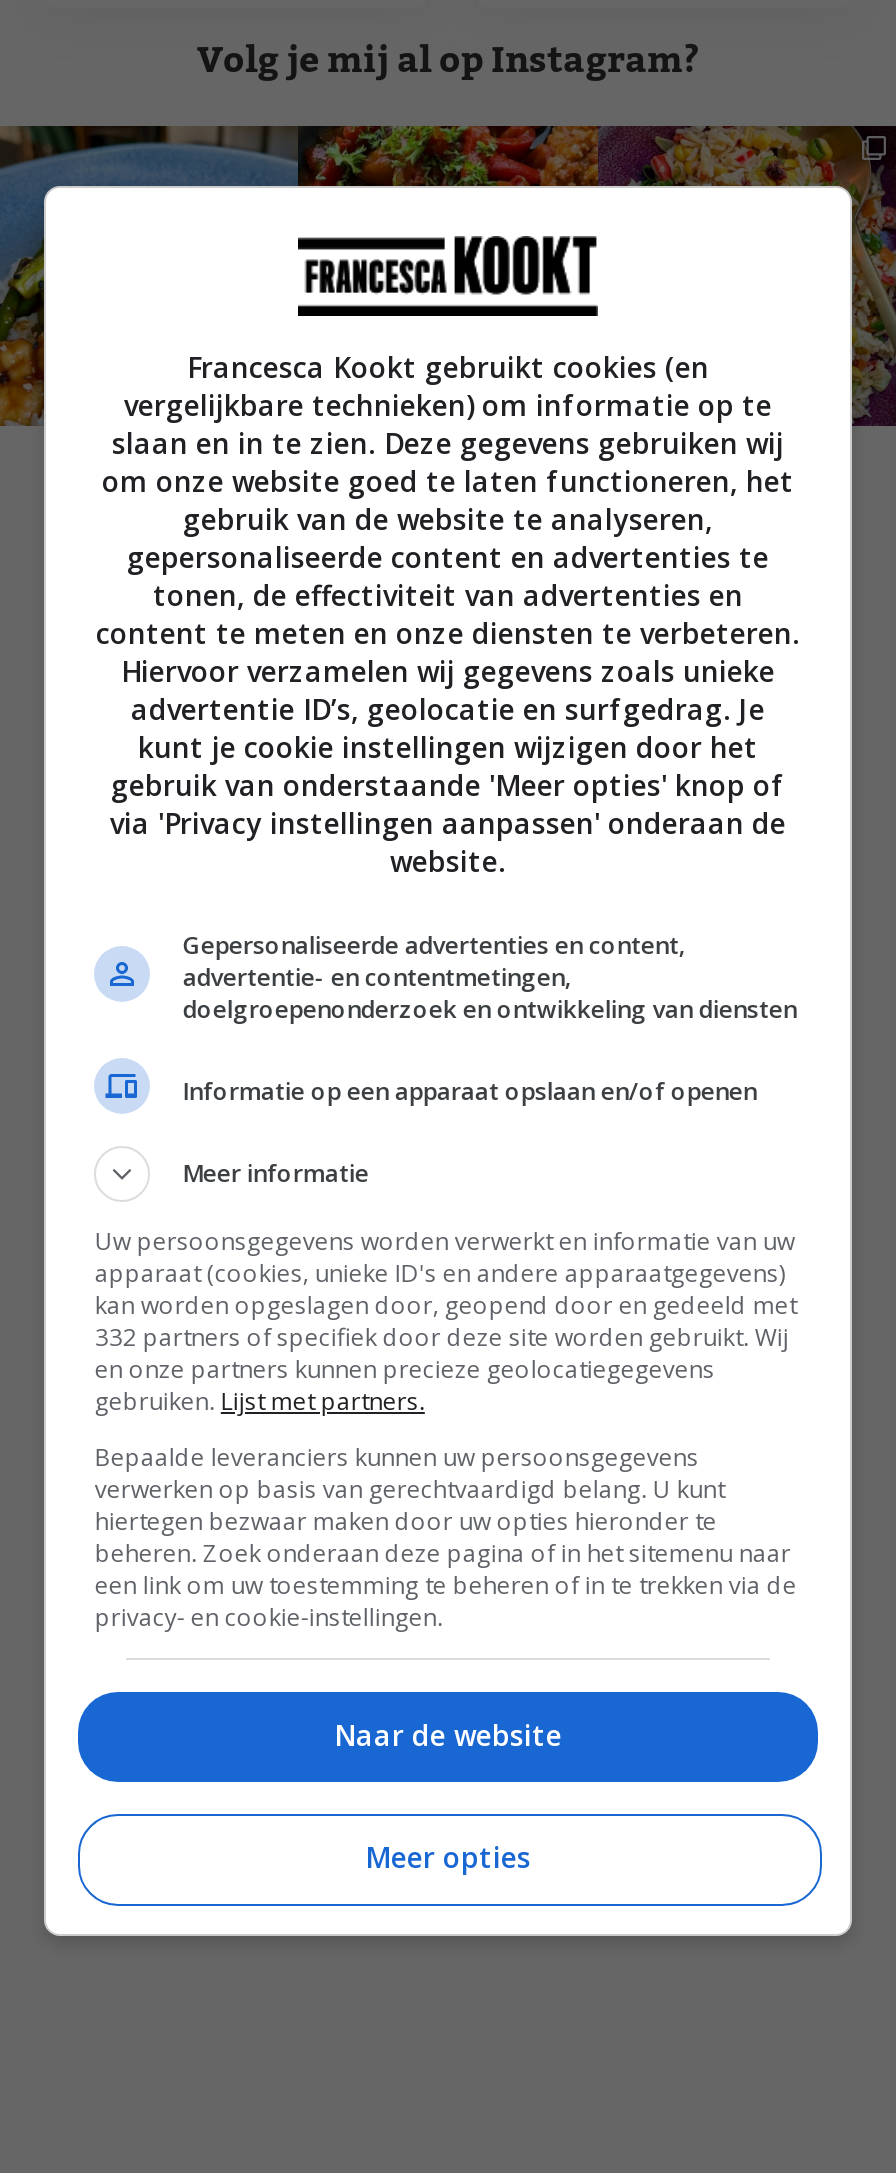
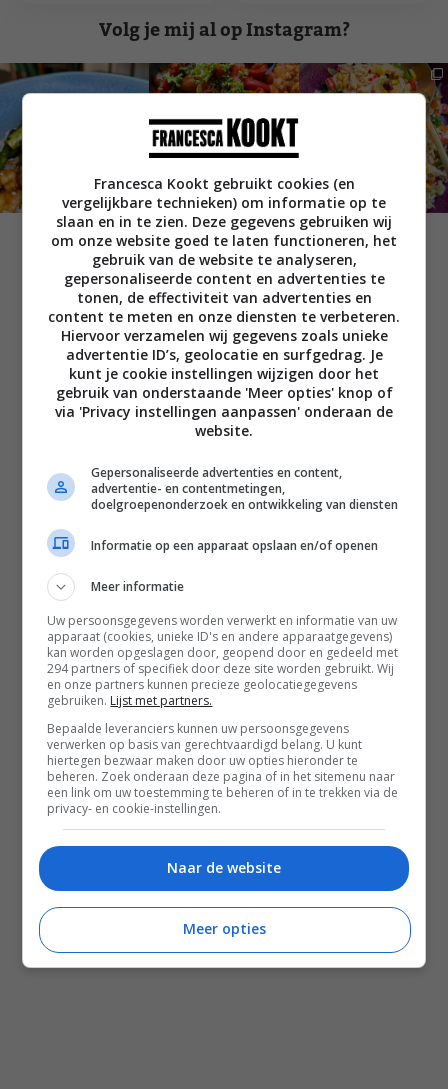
[95,1320,789,1354] 332 partners of specifiek door deze site worden gebruikt. Wij -> [47,660,394,677] 294 partners of specifiek door deze site worden gebruikt. Wij

